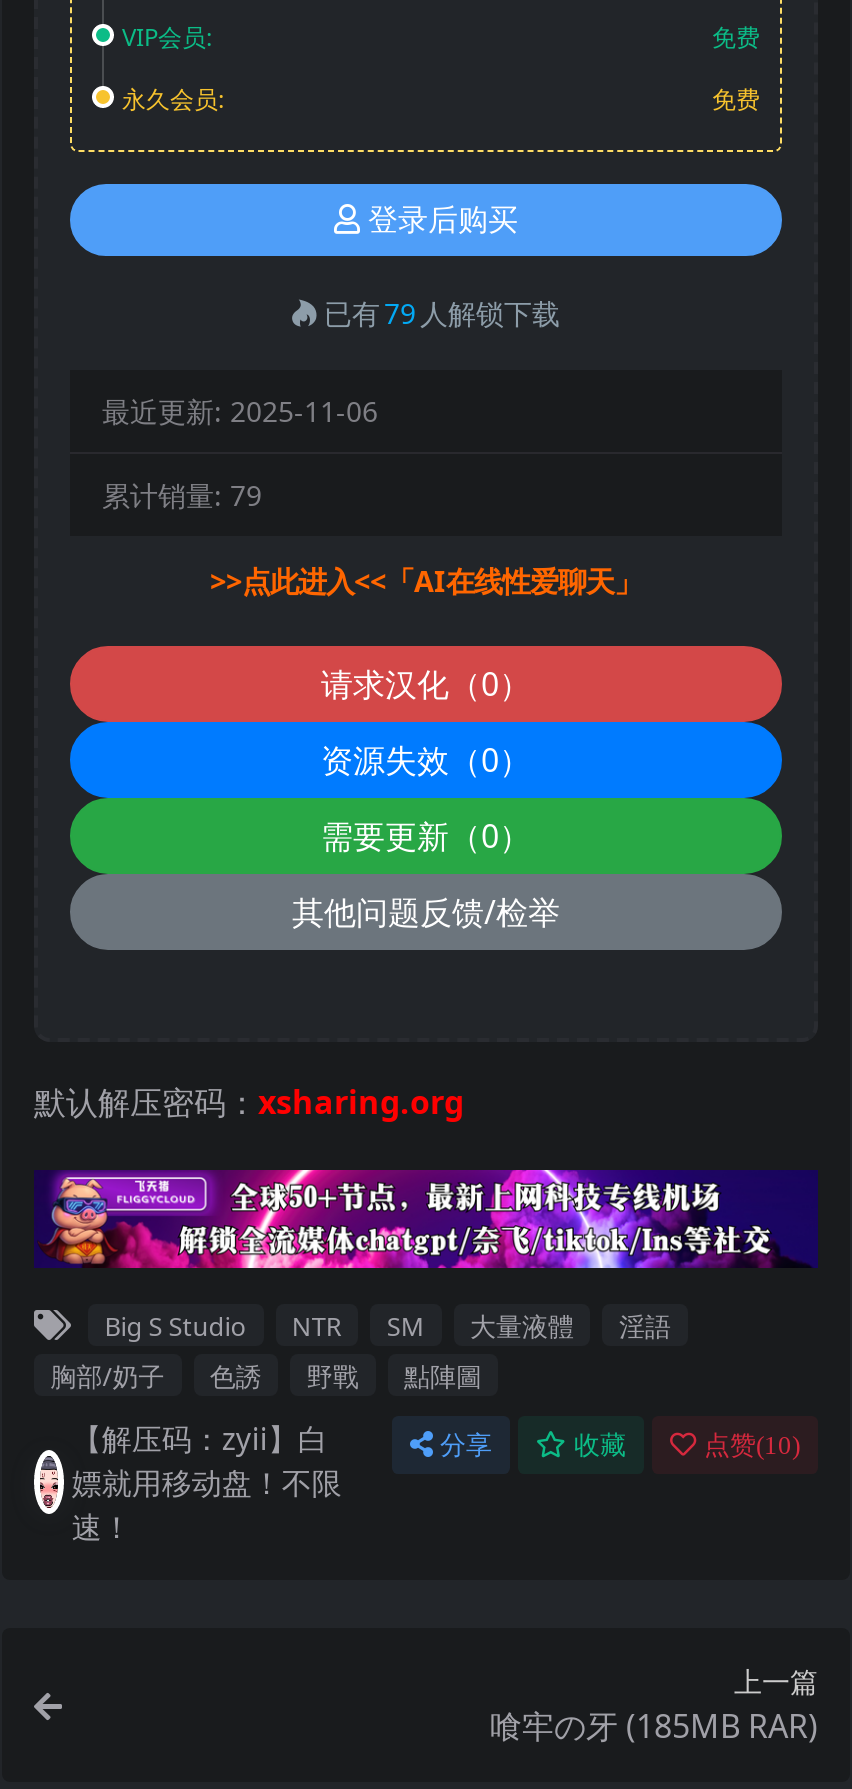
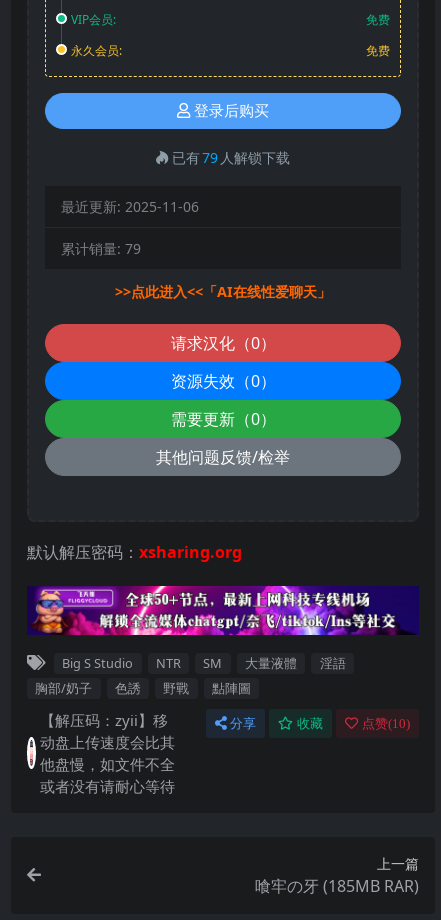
[72,1419,342,1547] 【解压码：zyii】白 | 嫖就用移动盘！不限 | 速！ -> [39,710,174,796] 【解压码：zyii】移 | 动盘上传速度会比其 | 他盘慢，如文件不全 | 或者没有请耐心等待

